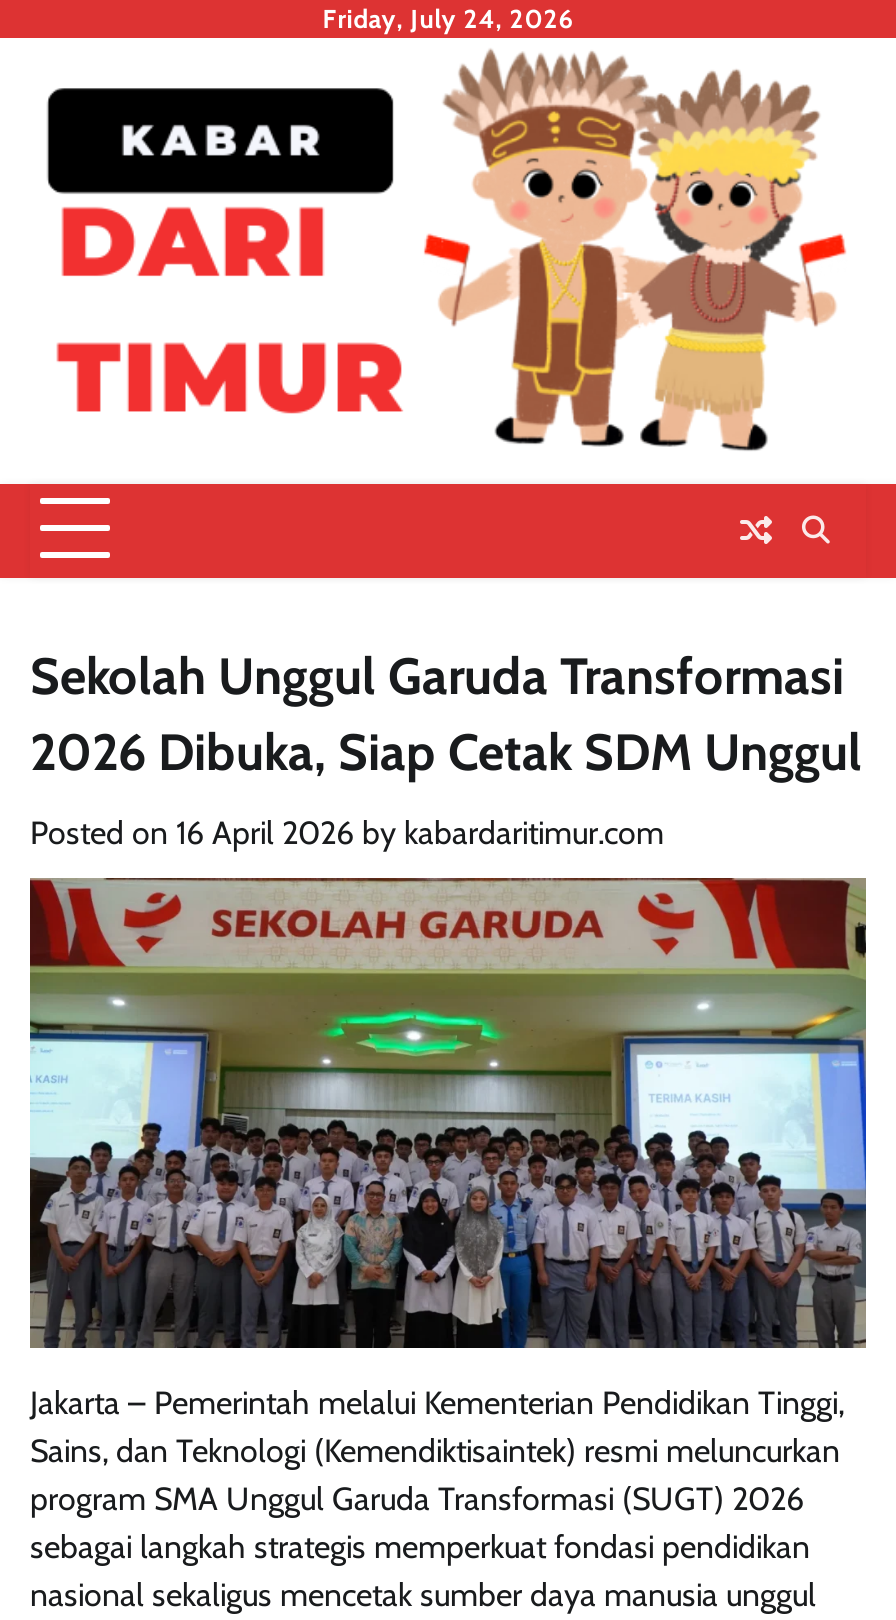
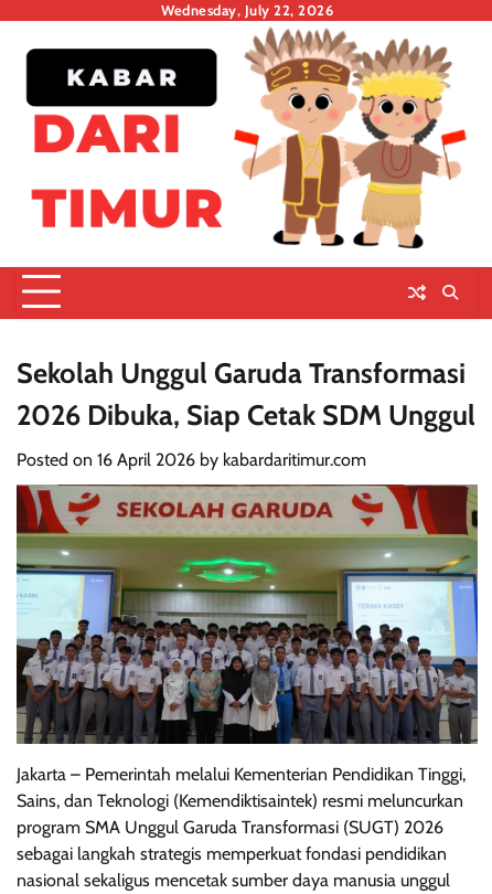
[322,4,574,34] Friday, July 24, 2026 -> [161,2,333,19] Wednesday, July 22, 2026

